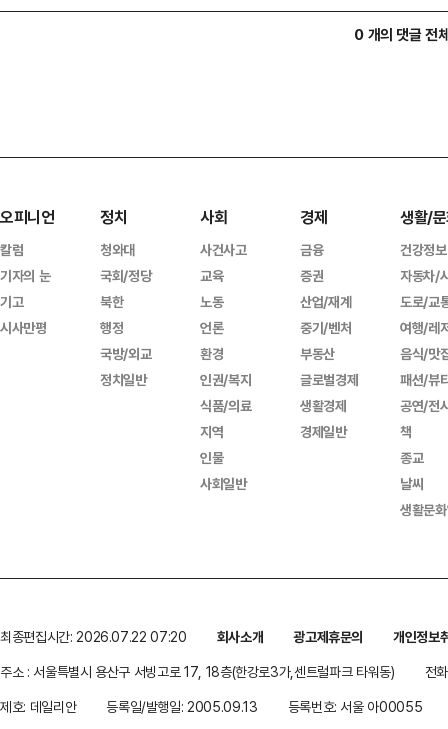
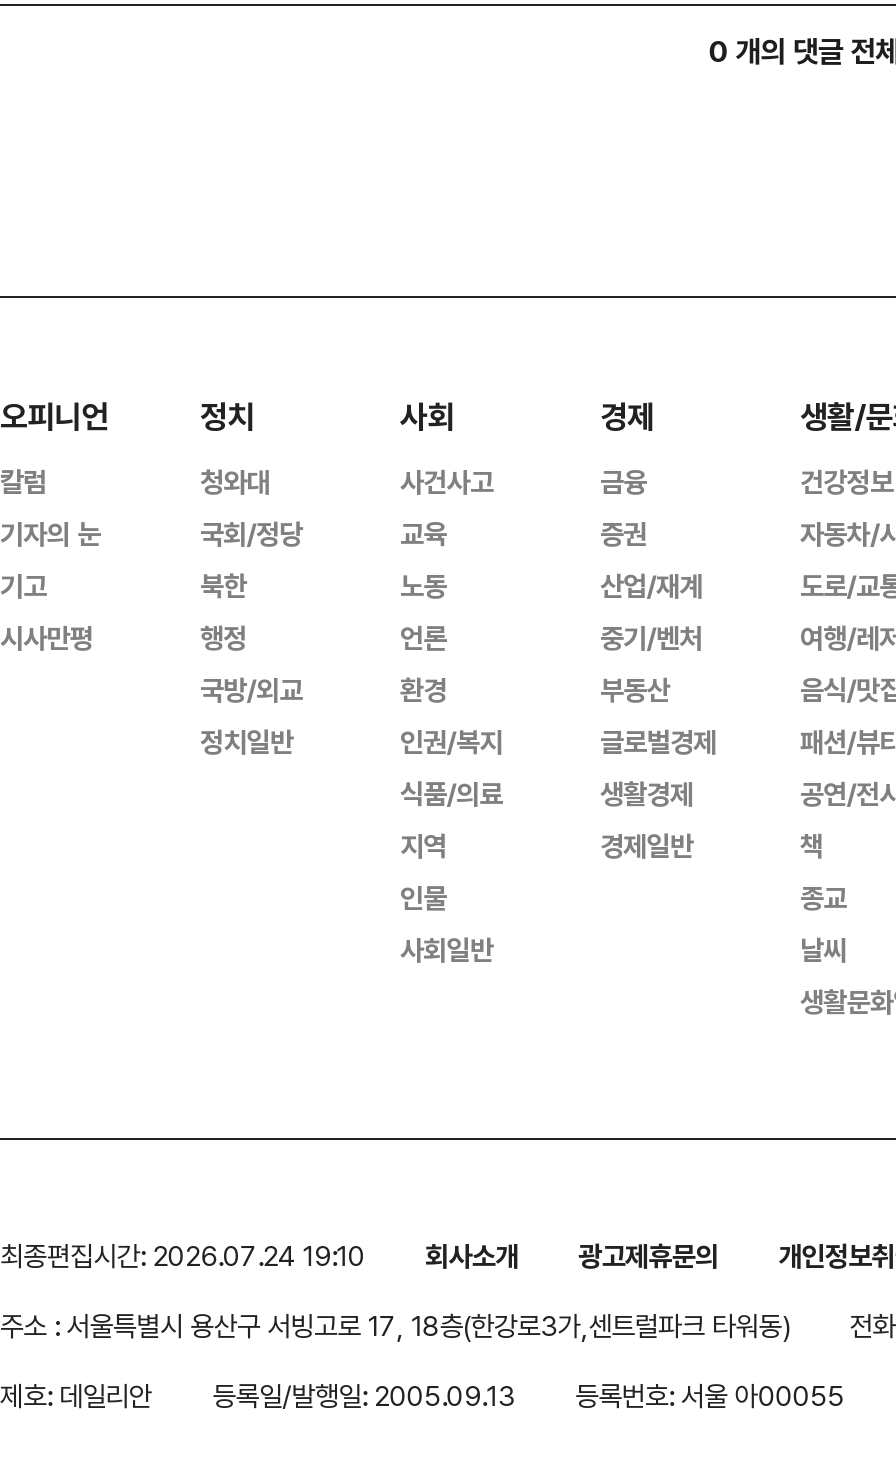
[0,627,187,646] 최종편집시간: 2026.07.22 07:20 -> [0,1236,365,1274] 최종편집시간: 2026.07.24 19:10

